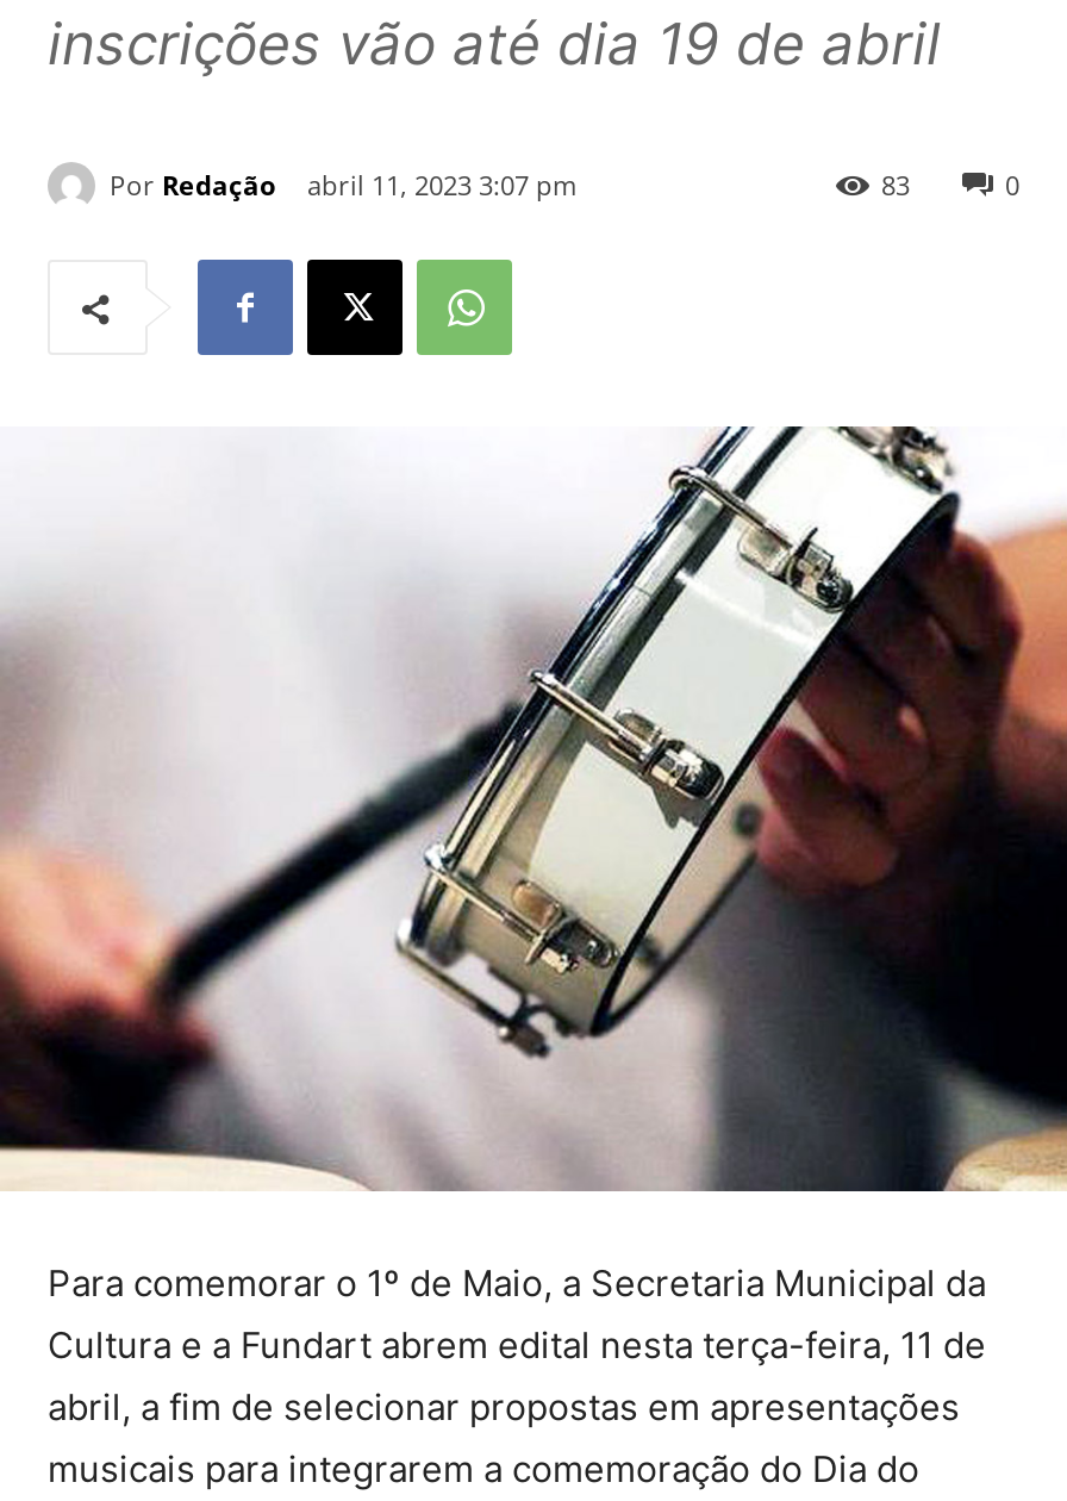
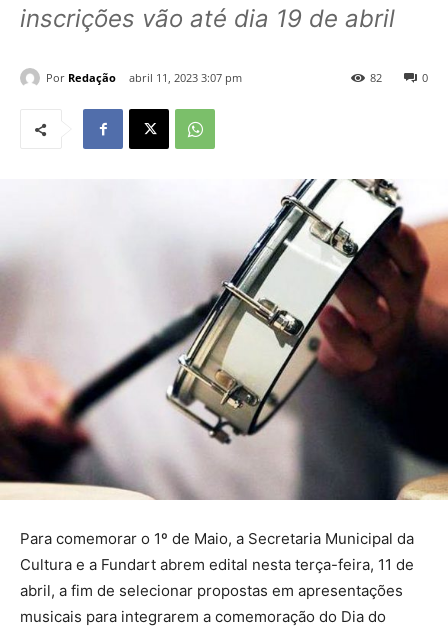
[881,167,910,203] 83 -> [370,70,382,85] 82

